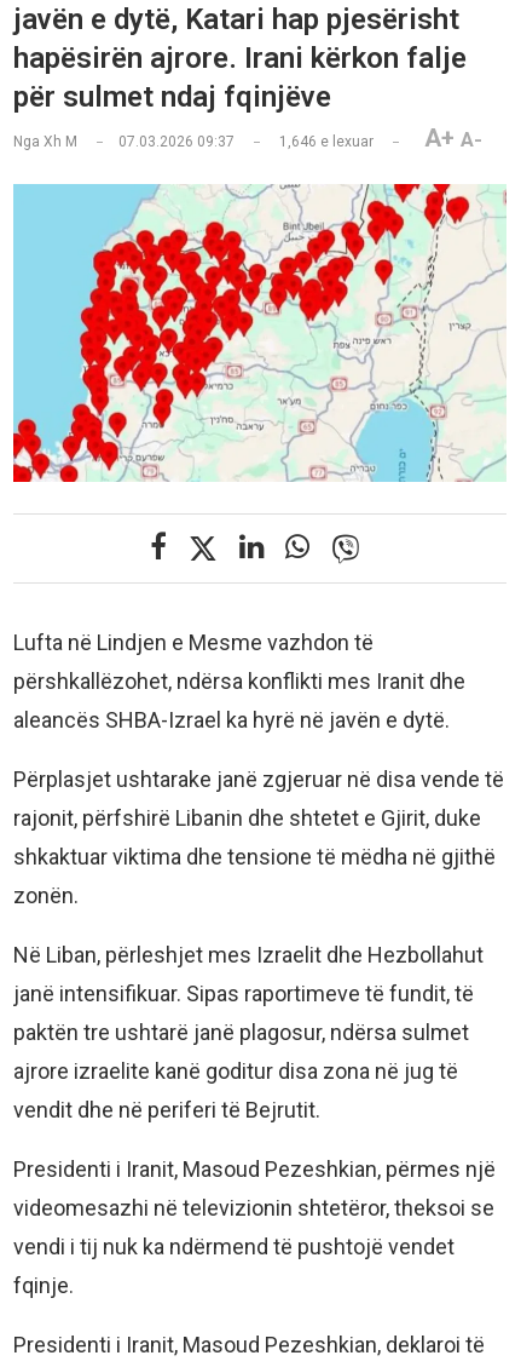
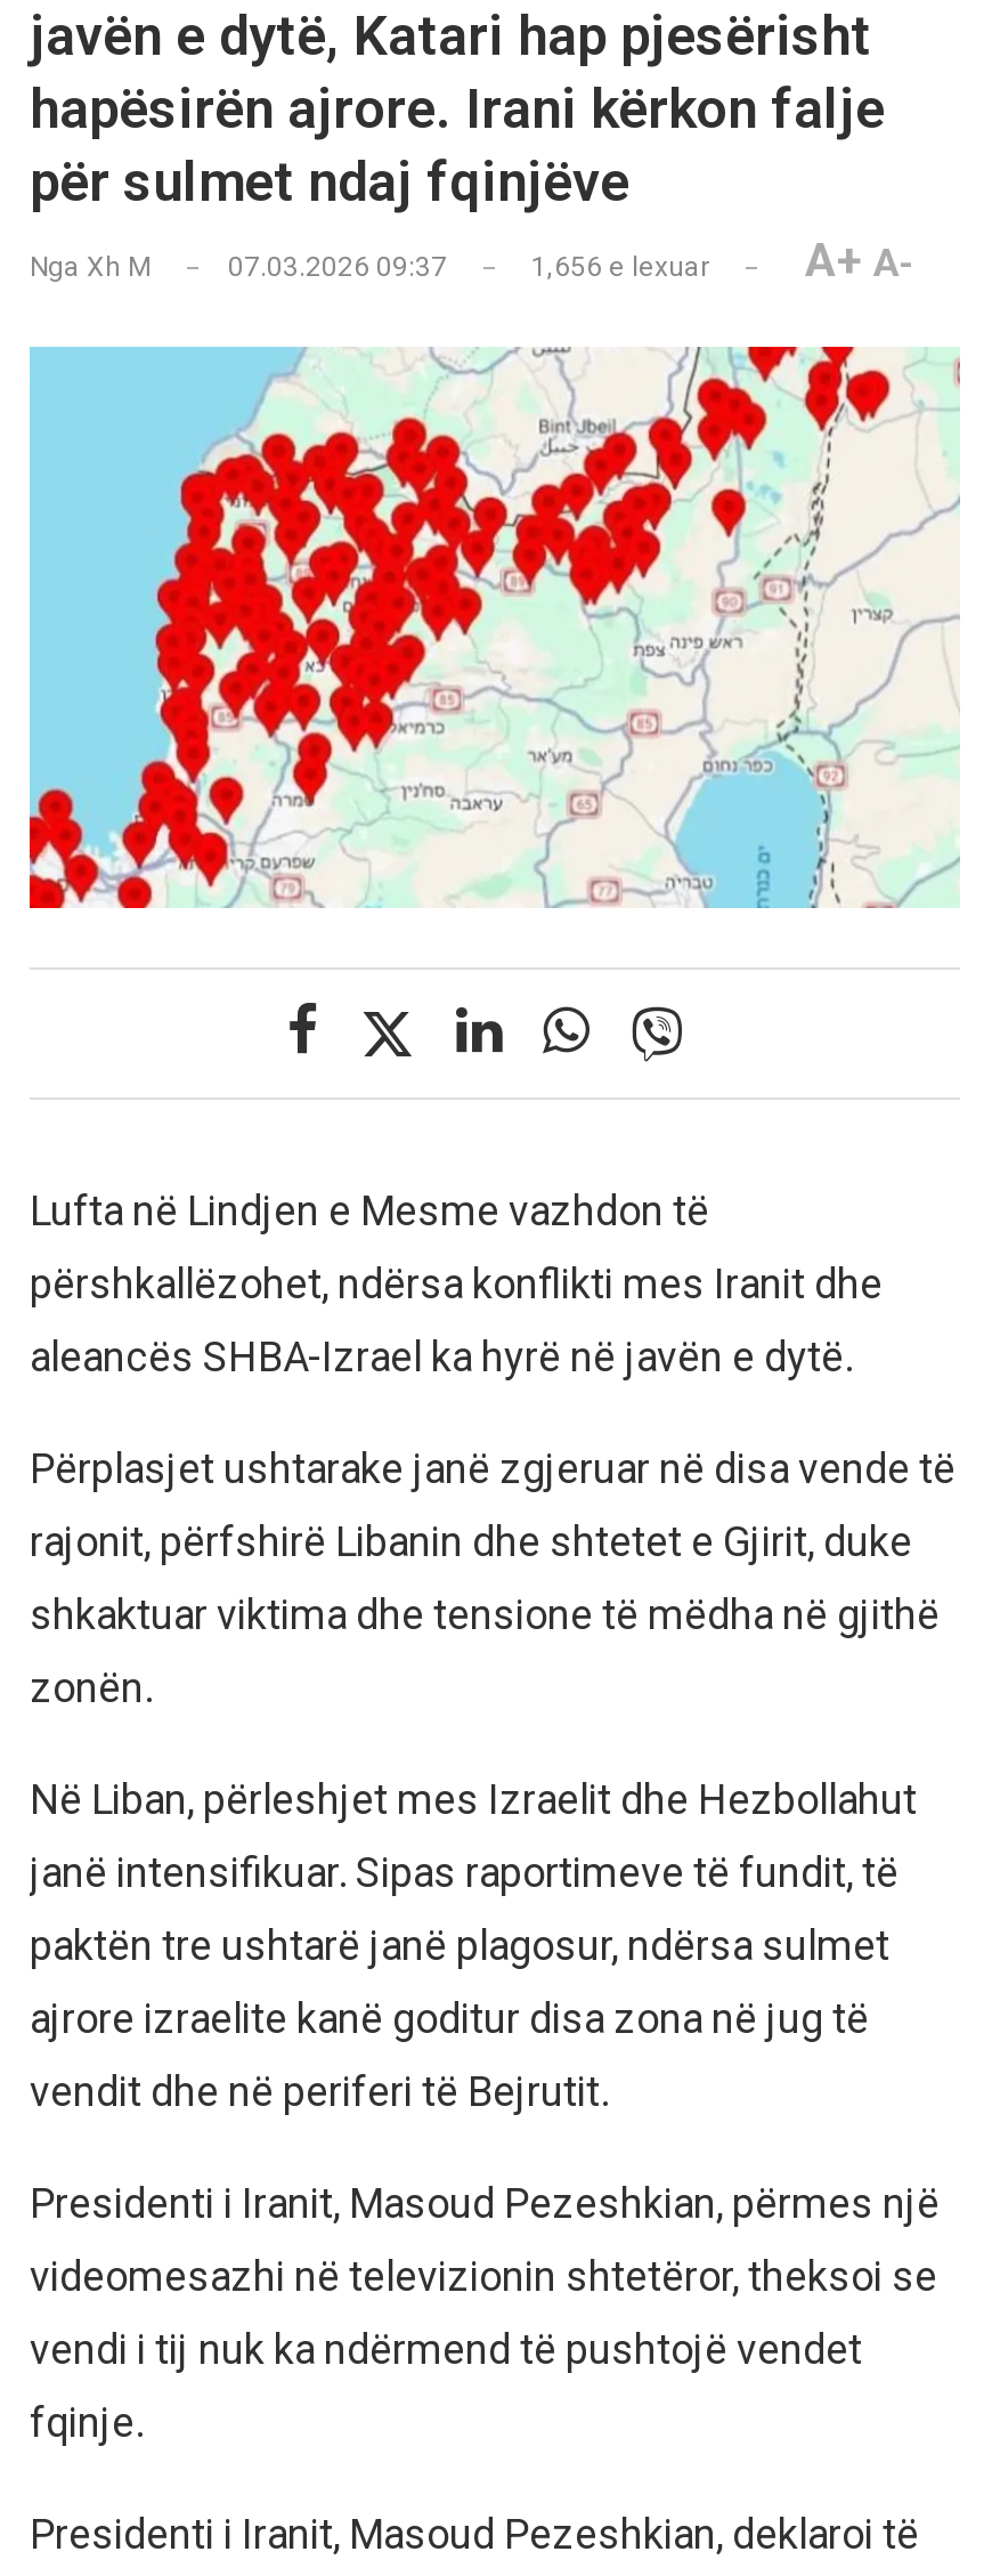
[276,134,374,151] 1,646 e lexuar -> [525,252,709,284] 1,656 e lexuar

